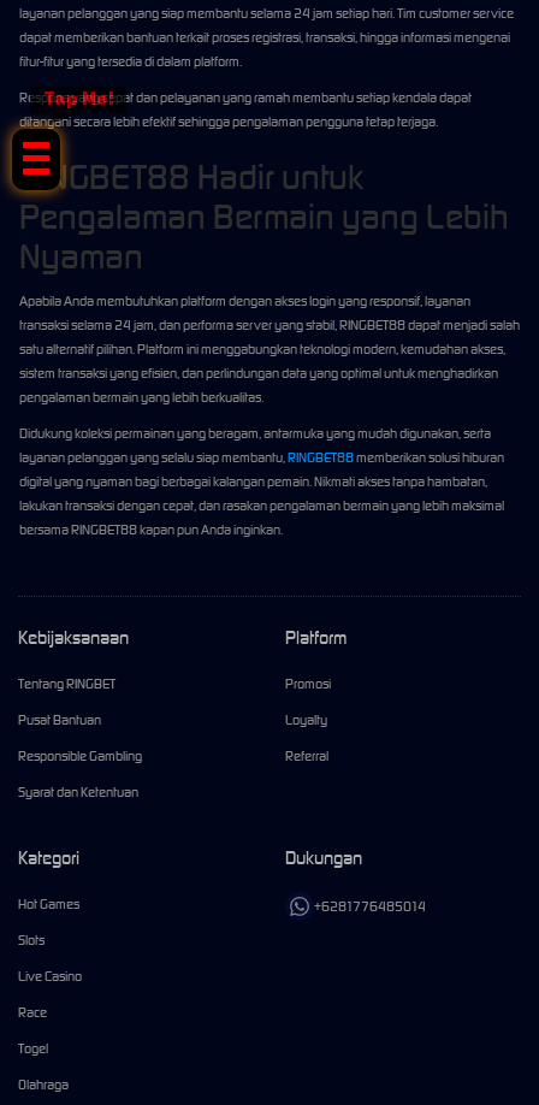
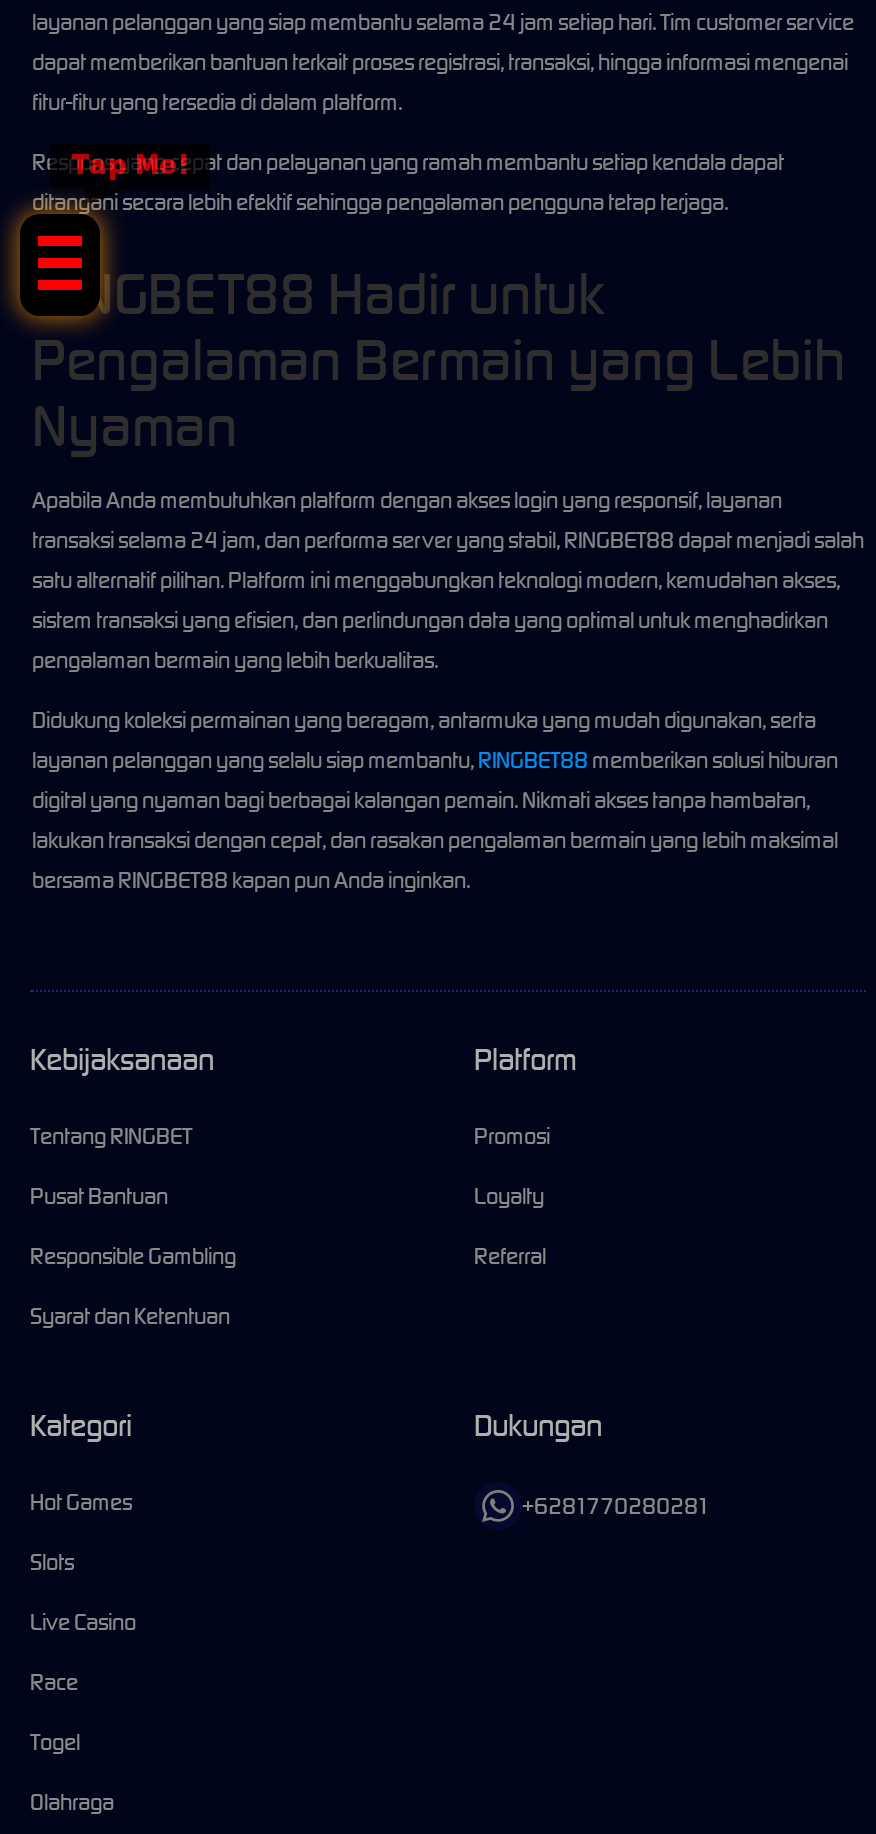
[314,898,426,915] +6281776485014 -> [522,1492,710,1520] +6281770280281

